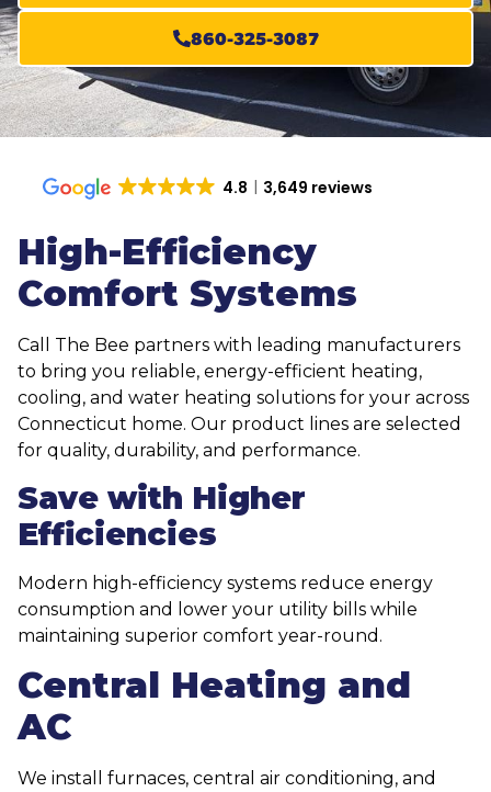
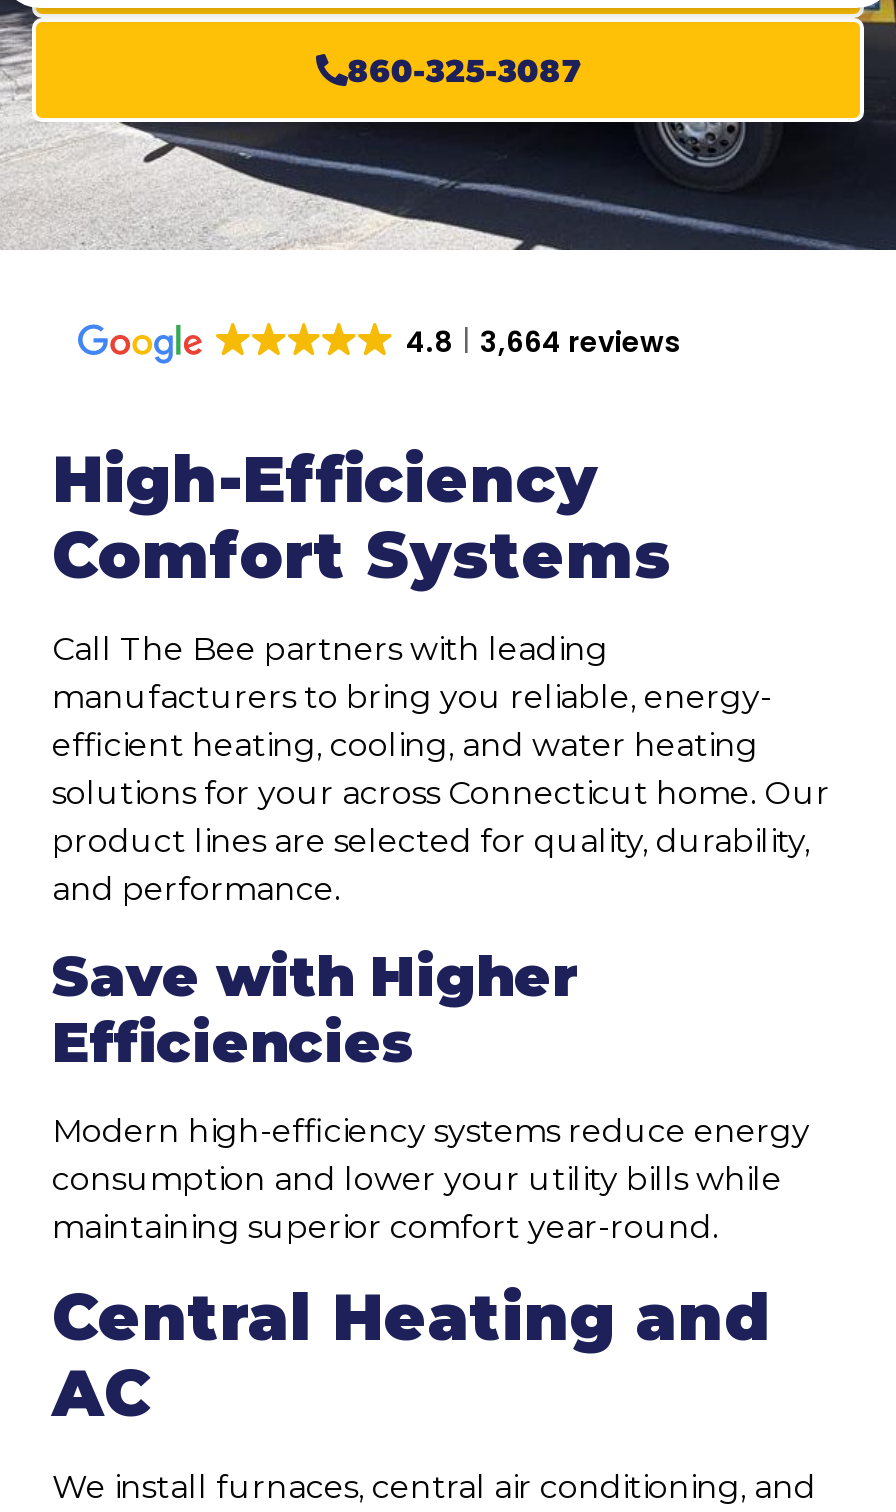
[222,177,373,199] 4.8 3,649 reviews -> [406,323,680,363] 4.8 3,664 reviews

